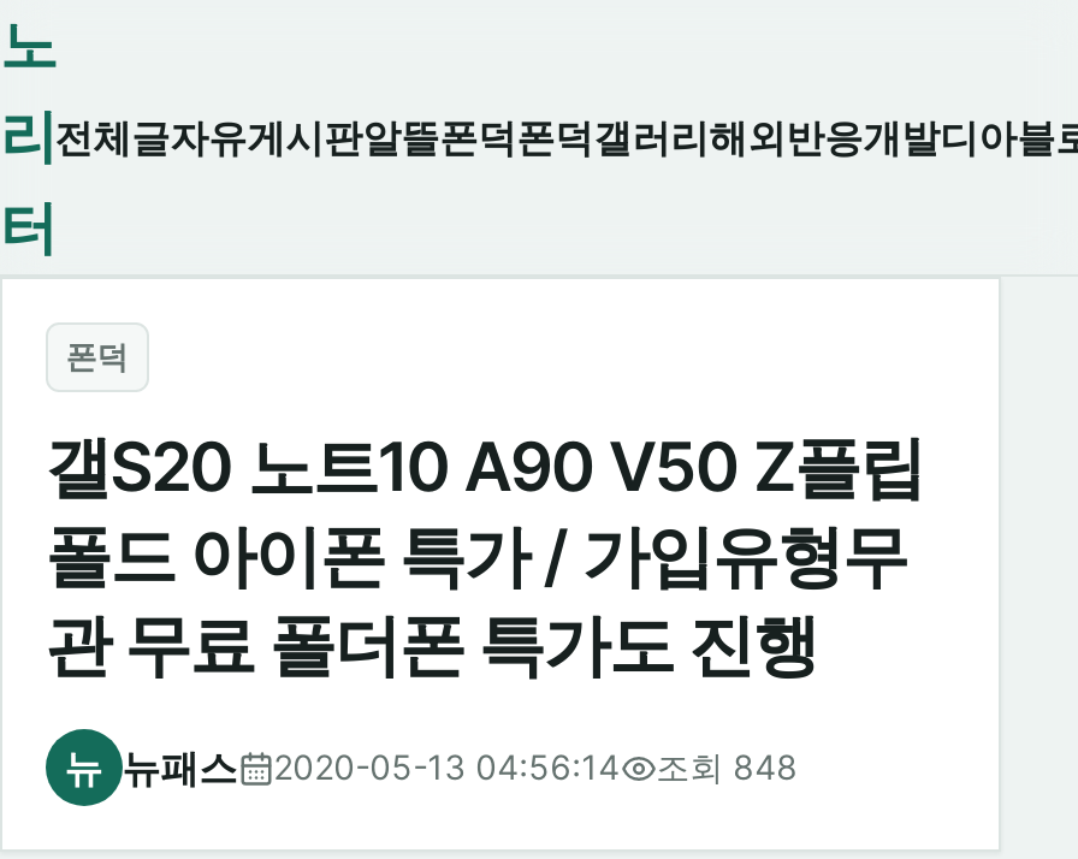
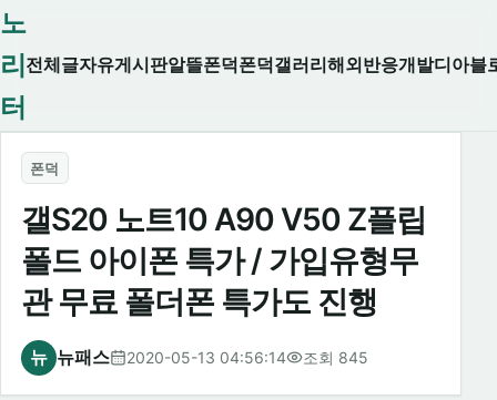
[656,746,798,787] 조회 848 -> [302,348,368,367] 조회 845

